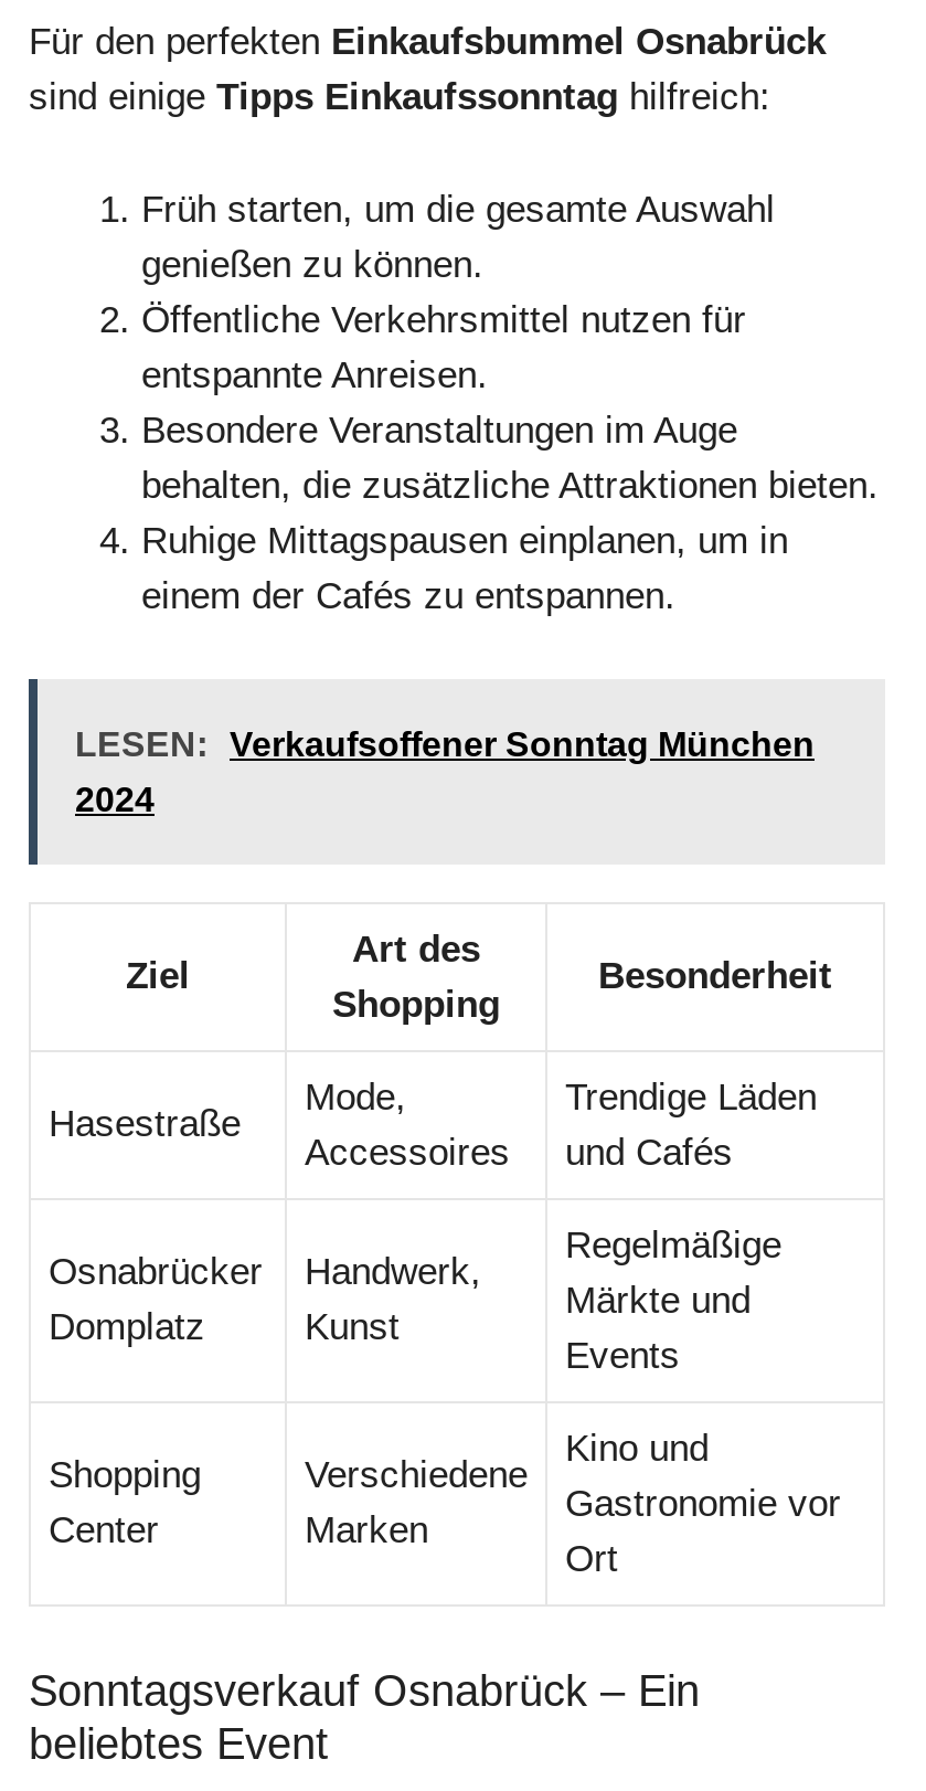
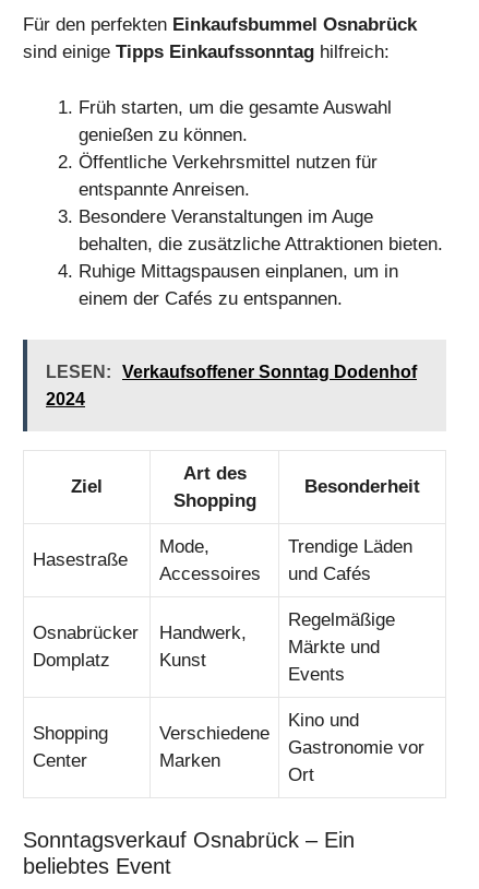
[75,725,815,763] LESEN: Verkaufsoffener Sonntag München -> [46,363,417,381] LESEN: Verkaufsoffener Sonntag Dodenhof

